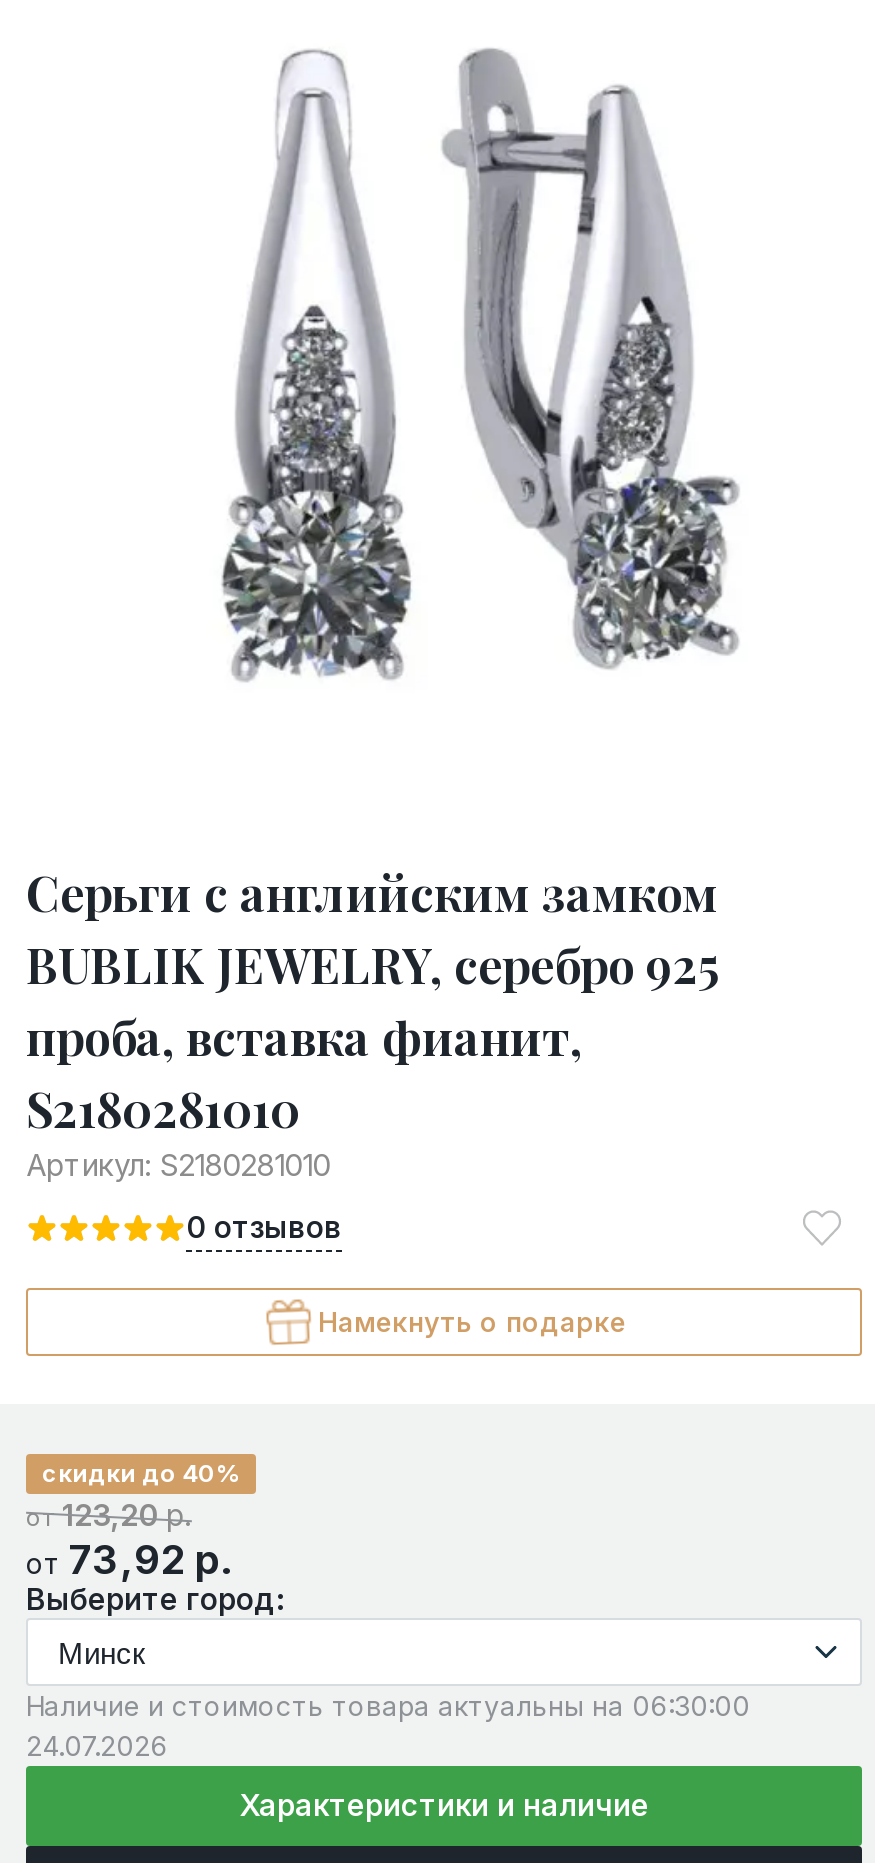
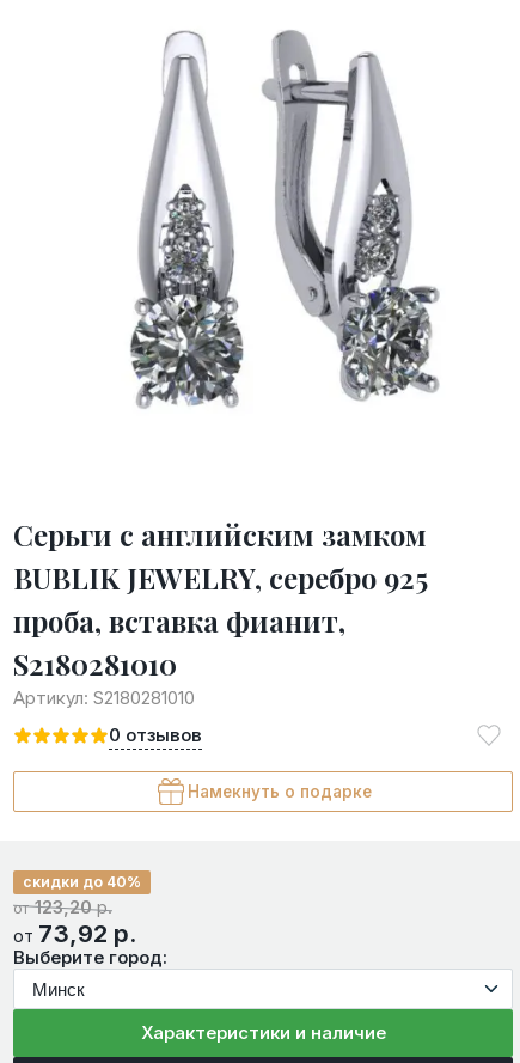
[26,1690,750,1762] Наличие и стоимость товара актуальны на 06:30:00 | 24.07.2026 -> none

